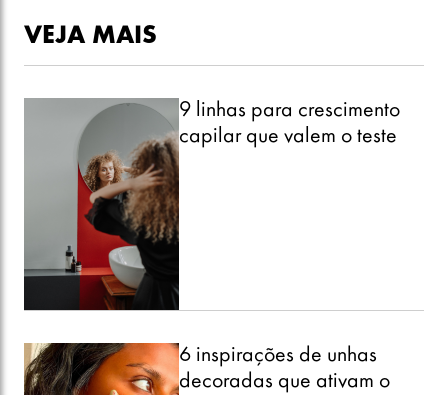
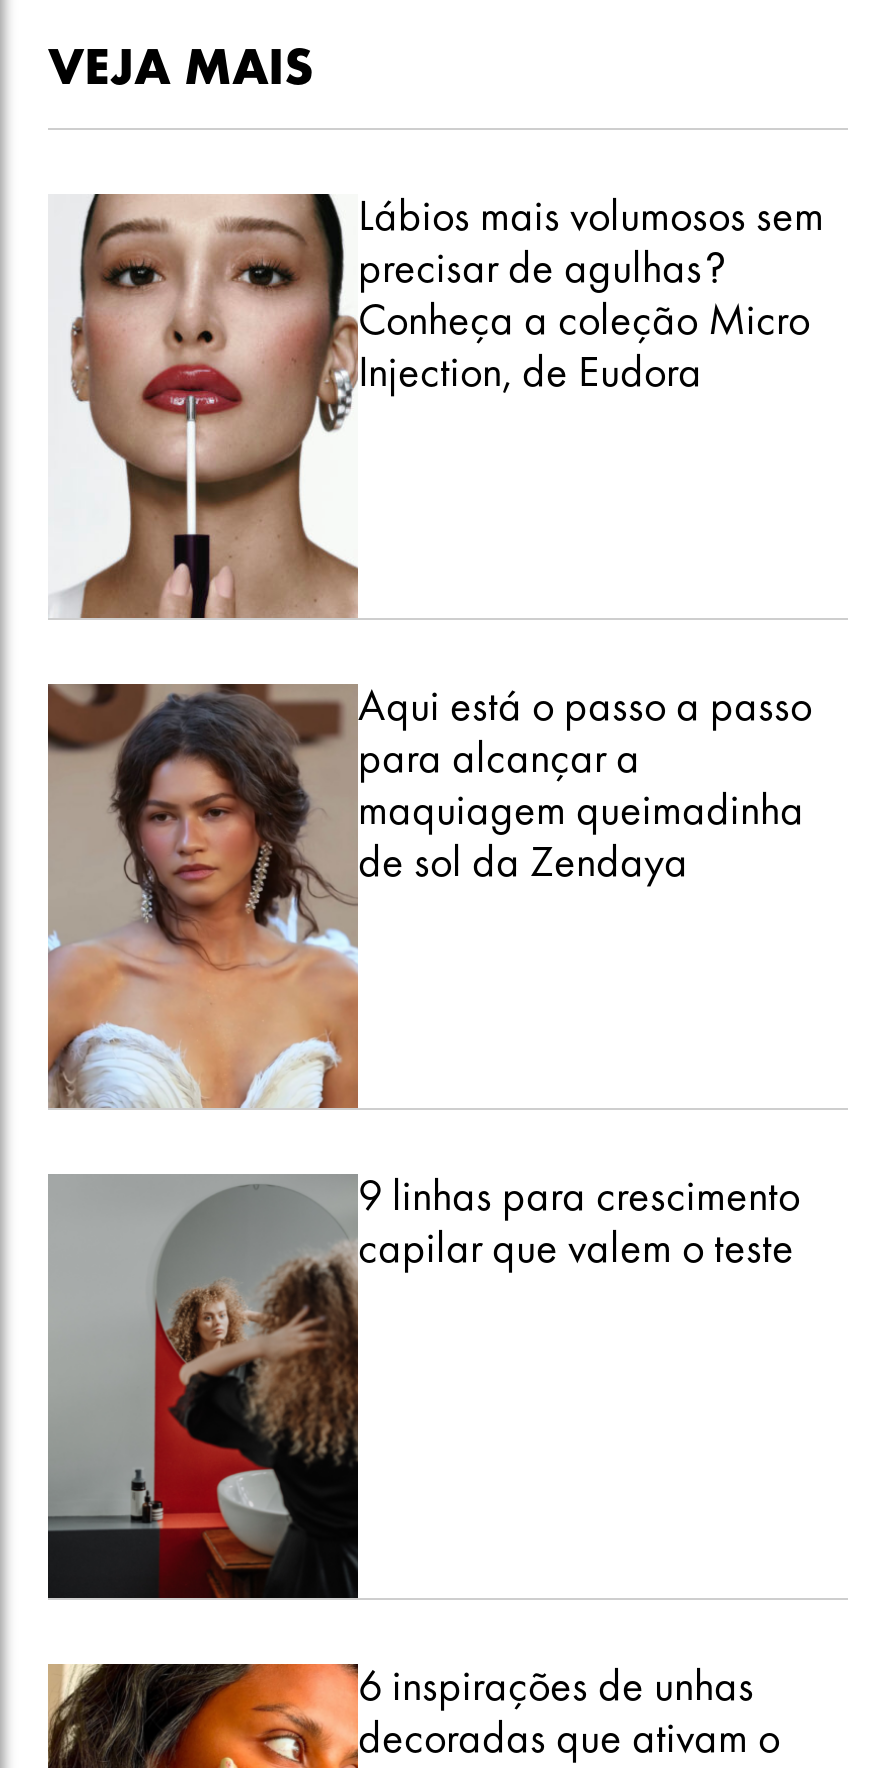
none -> [46,682,812,1110] [image] | Aqui está o passo a passo | para alcançar a | maquiagem queimadinha | de sol da Zendaya
none -> [50,194,824,620] [image] | Lábios mais volumosos sem | precisar de agulhas? | Conheça a coleção Micro | Injection, de Eudora

